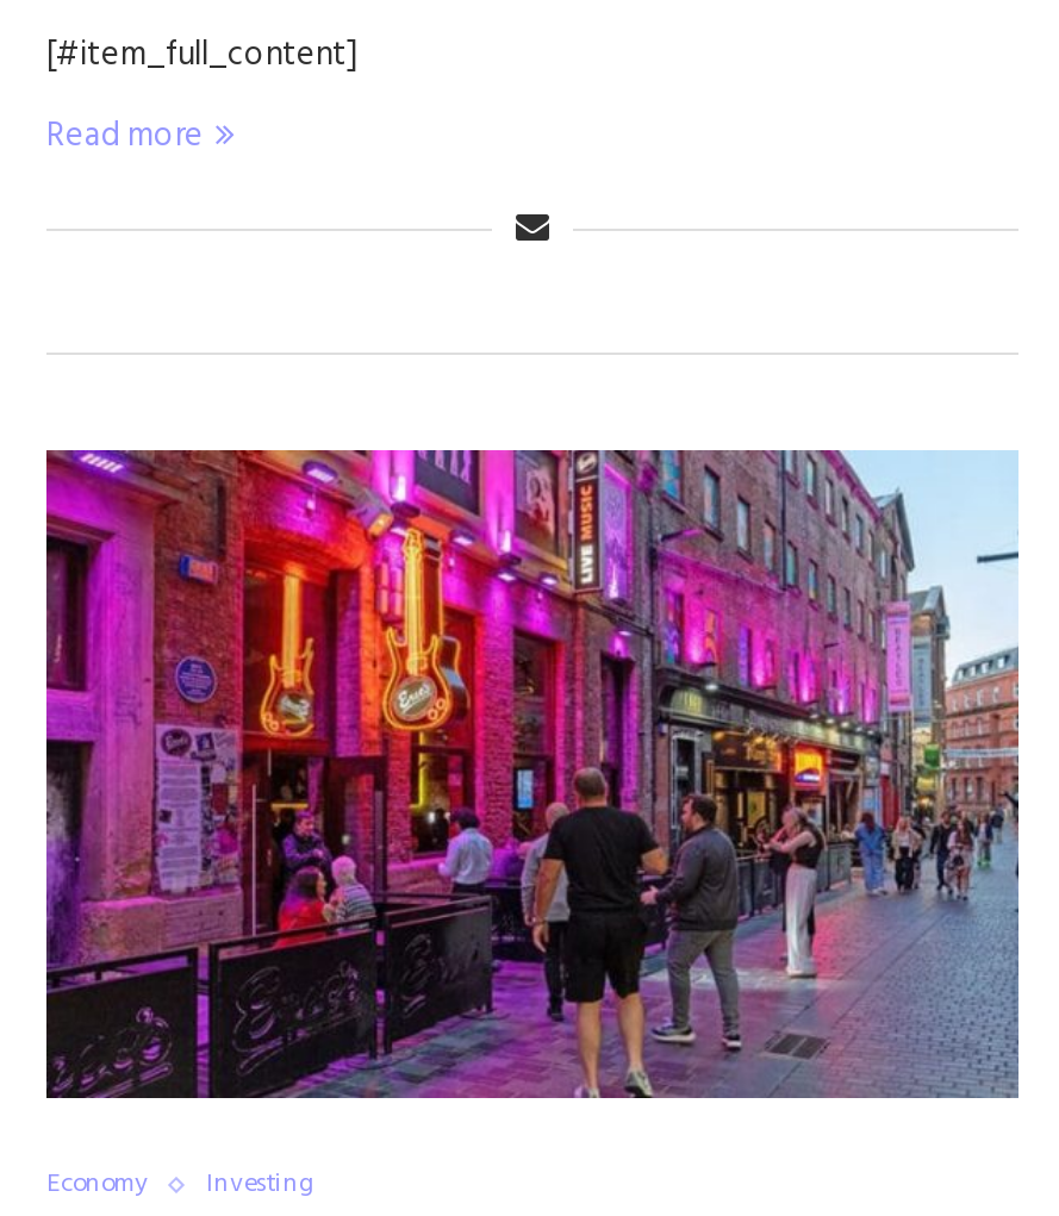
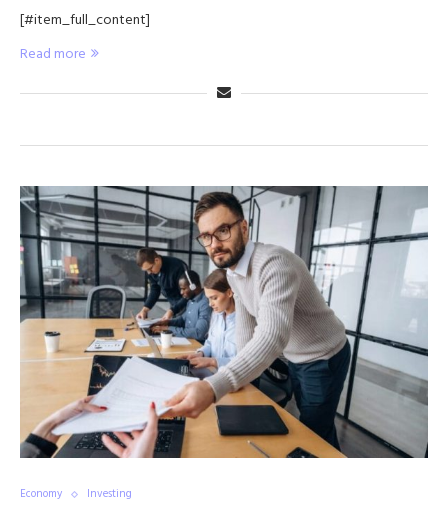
[44,448,1021,1100] [image] -> [19,185,429,459] [image]

